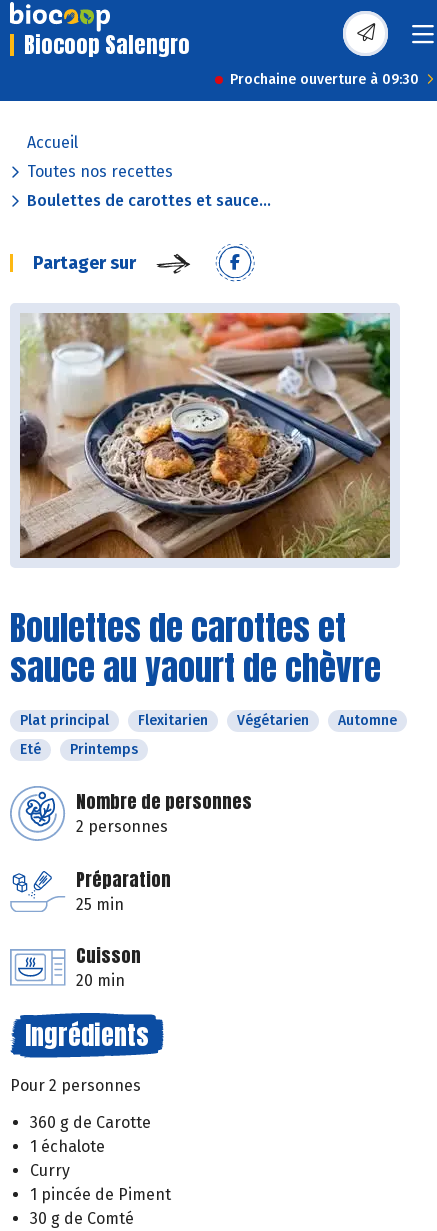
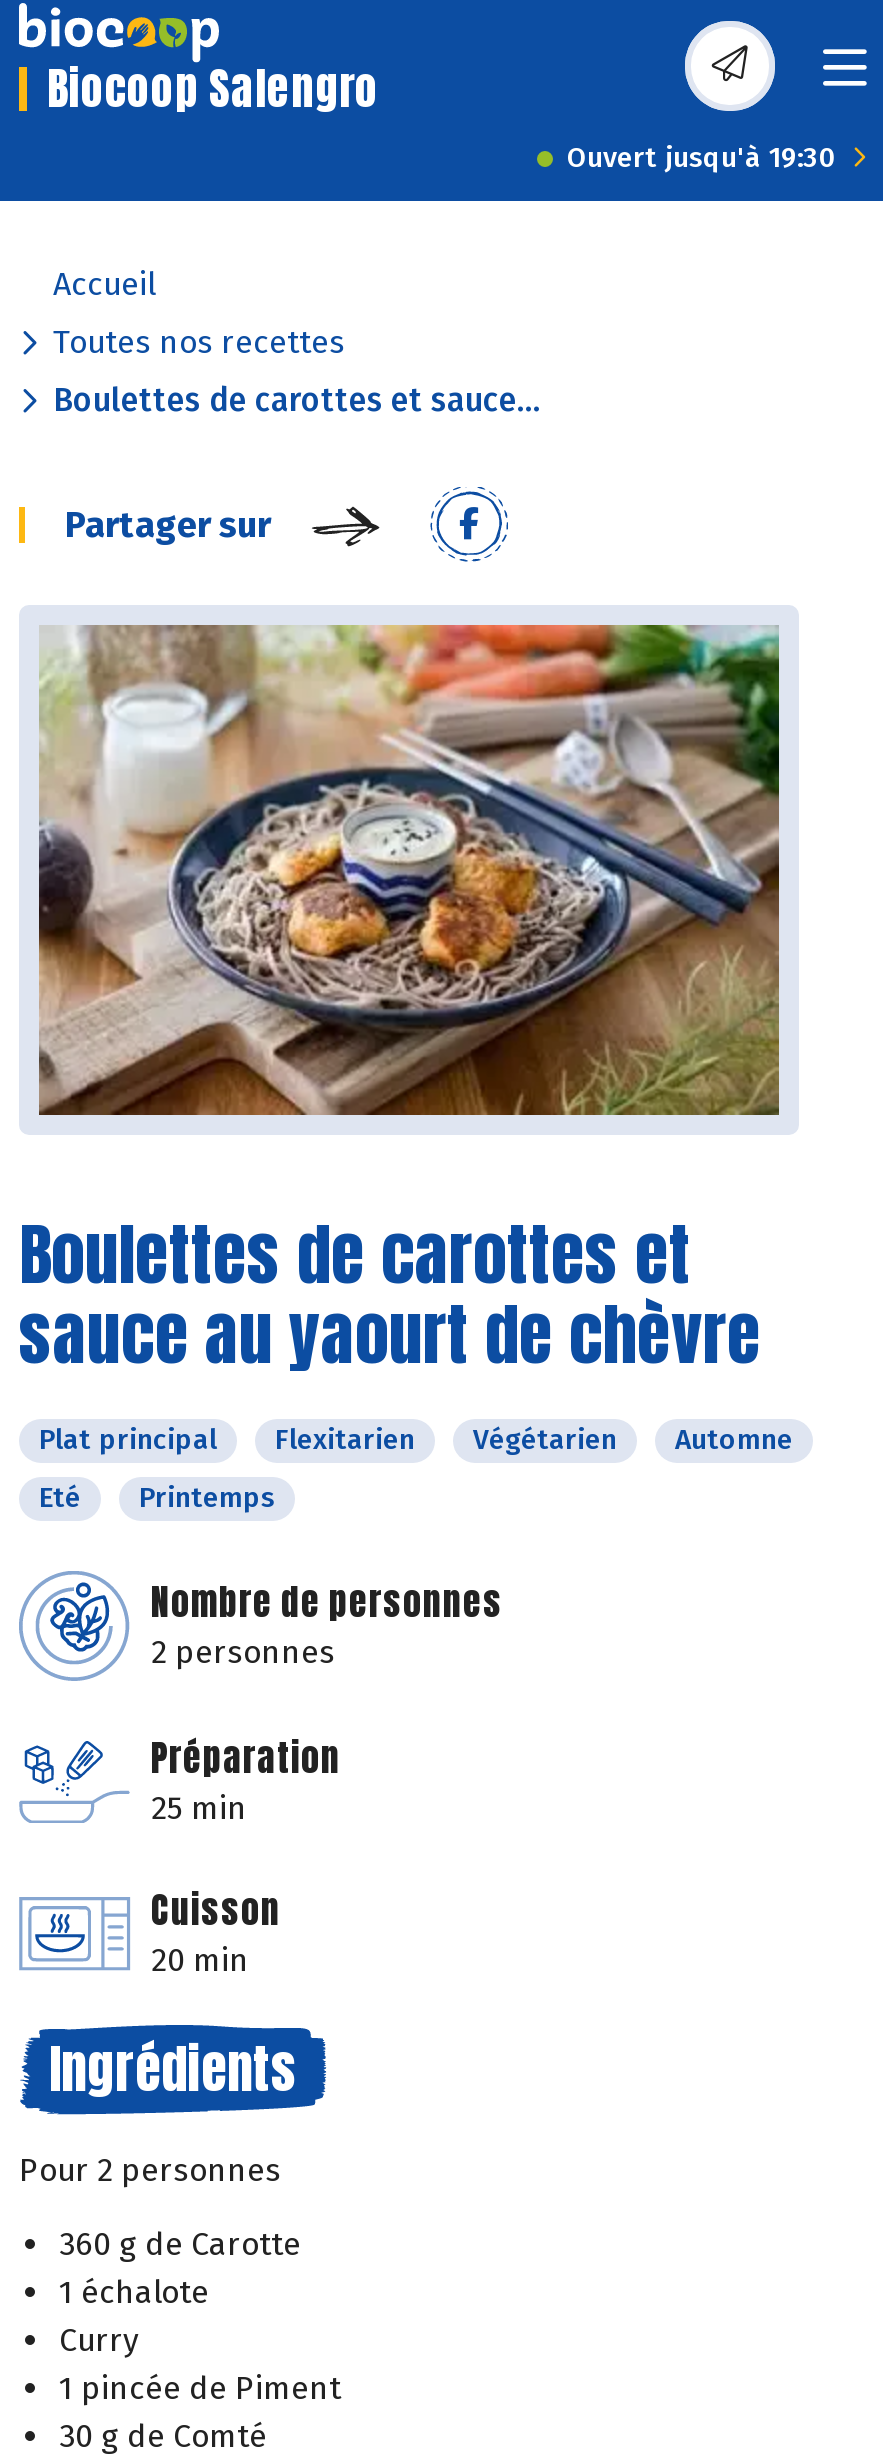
[230,71,419,88] Prochaine ouverture à 09:30 -> [567,141,837,175] Ouvert jusqu'à 19:30

